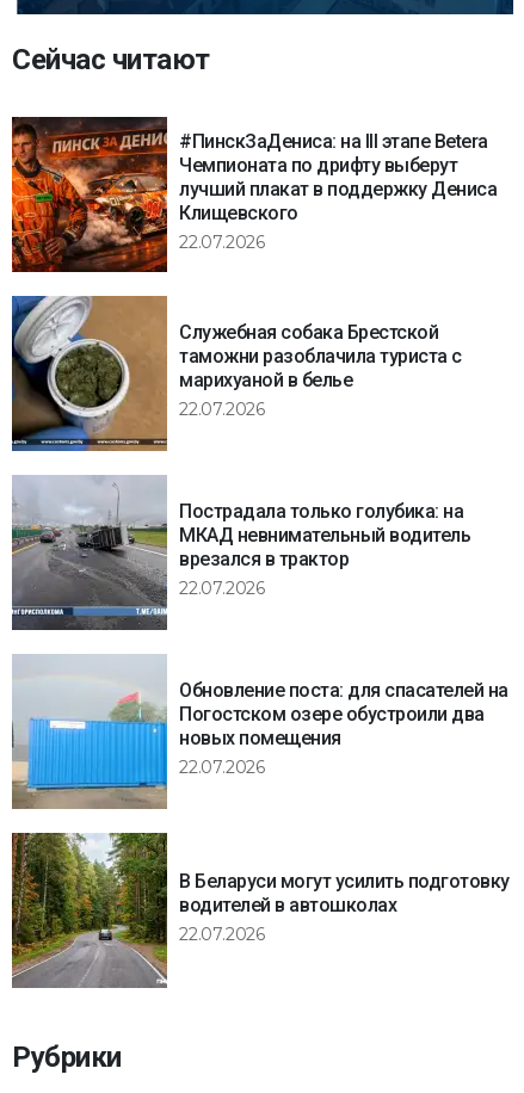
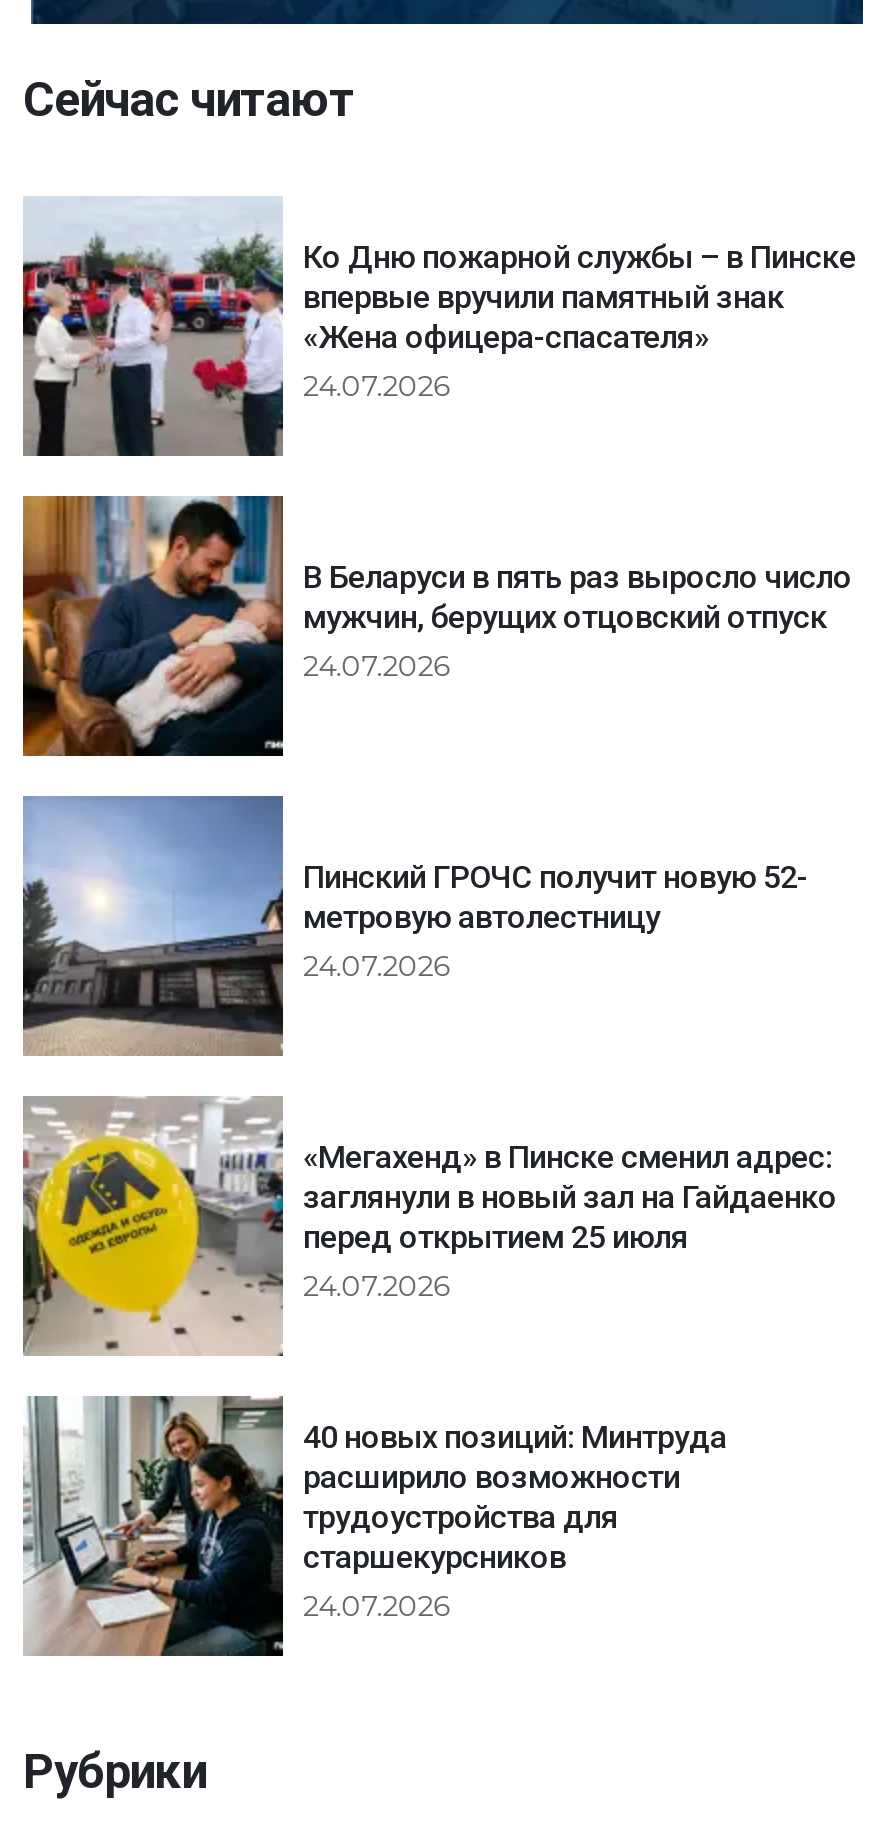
[11,116,497,273] [image] | #ПинскЗаДениса: на III этапе Betera | Чемпионата по дрифту выберут | лучший плакат в поддержку Дениса | Клищевского | 22.07.2026 -> [21,196,856,458] [image] | Ко Дню пожарной службы – в Пинске | впервые вручили памятный знак | «Жена офицера-спасателя» | 24.07.2026
[11,295,461,452] [image] | Служебная собака Брестской | таможни разоблачила туриста с | марихуаной в белье | 22.07.2026 -> [21,494,852,758] [image] | В Беларуси в пять раз выросло число | мужчин, берущих отцовский отпуск | 24.07.2026
[11,476,470,631] [image] | Пострадала только голубика: на | МКАД невнимательный водитель | врезался в трактор | 22.07.2026 -> [21,796,808,1056] [image] | Пинский ГРОЧС получит новую 52- | метровую автолестницу | 24.07.2026
[12,655,508,809] [image] | Обновление поста: для спасателей на | Погостском озере обустроили два | новых помещения | 22.07.2026 -> [21,1096,837,1354] [image] | «Мегахенд» в Пинске сменил адрес: | заглянули в новый зал на Гайдаенко | перед открытием 25 июля | 24.07.2026
[11,832,509,989] [image] | В Беларуси могут усилить подготовку | водителей в автошколах | 22.07.2026 -> [21,1394,727,1658] [image] | 40 новых позиций: Минтруда | расширило возможности | трудоустройства для | старшекурсников | 24.07.2026

